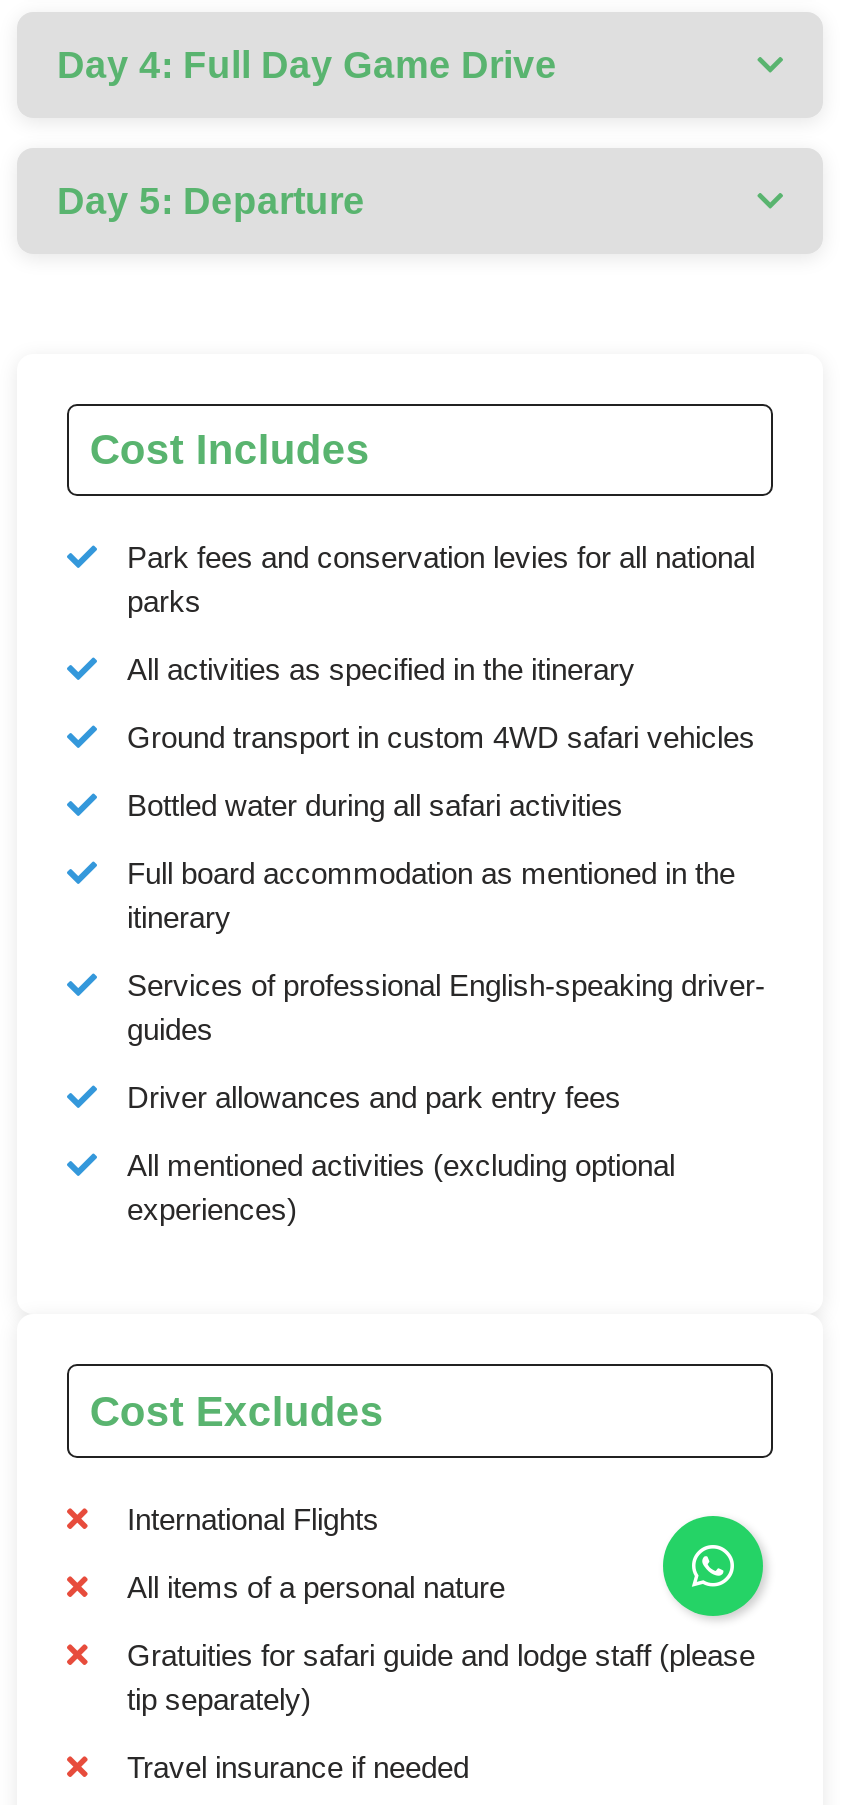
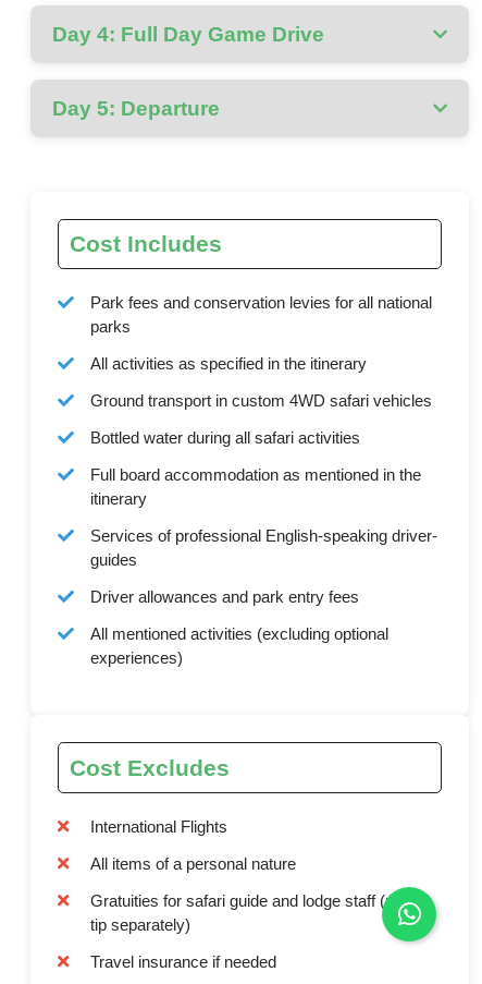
[661,1514,769,1634] [image] -> none
none -> [381,903,440,945] [image]

